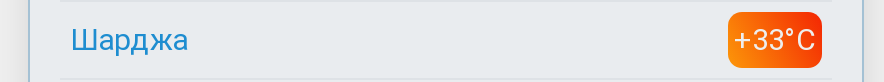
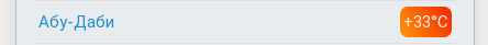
[70,23,188,59] Шарджа -> [38,12,114,32] Абу-Даби

